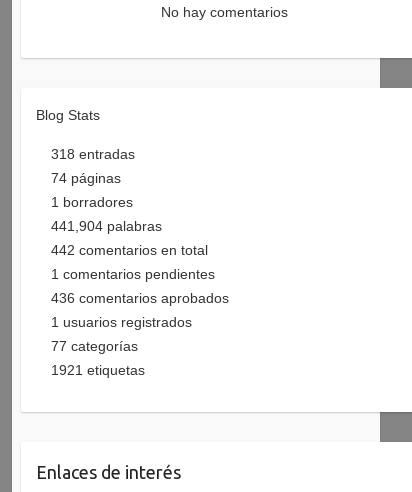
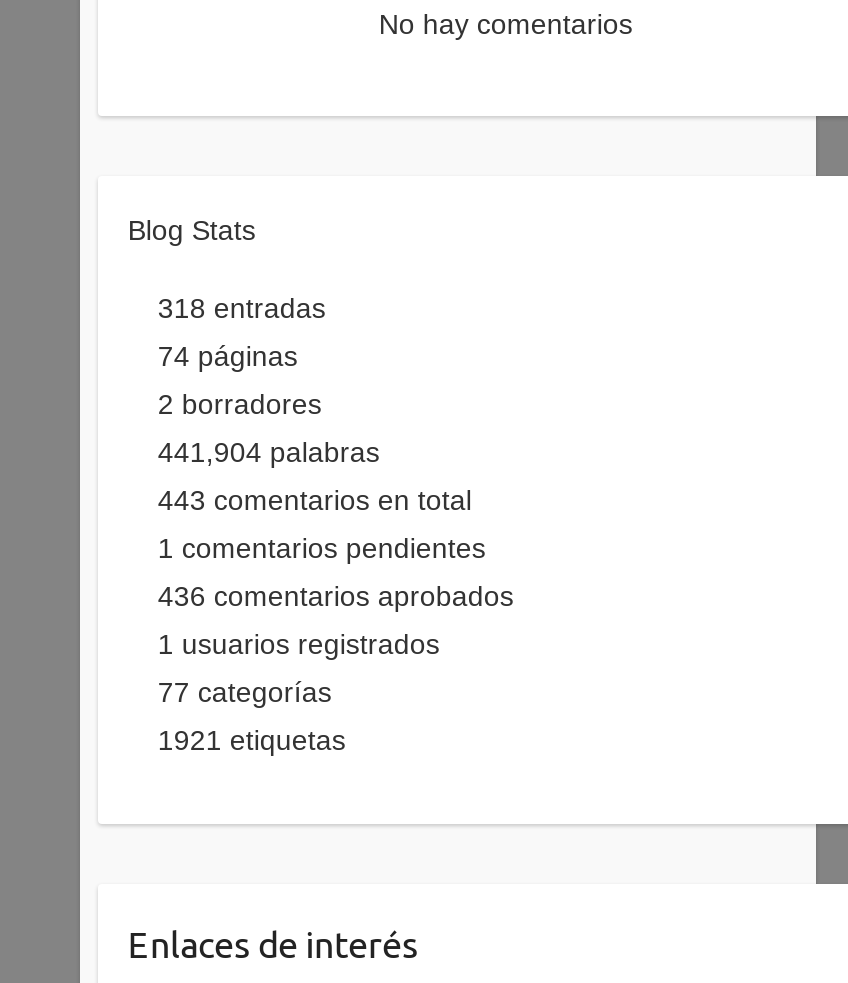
[51,194,133,210] 1 borradores -> [158,388,322,420] 2 borradores
[51,242,208,258] 442 comentarios en total -> [158,484,472,516] 443 comentarios en total

